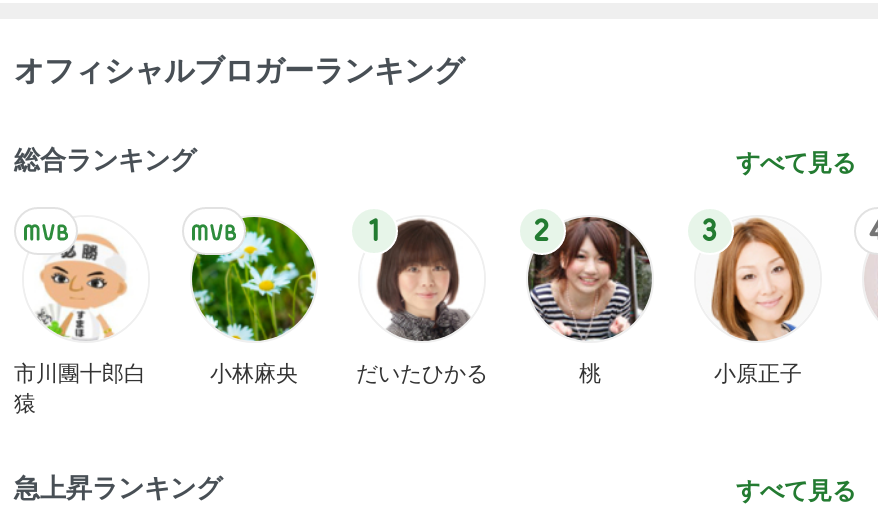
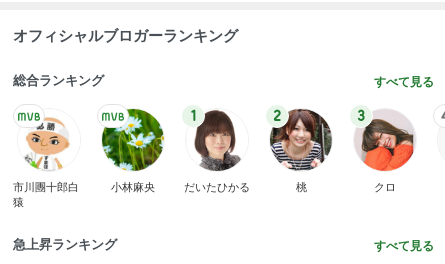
[700,217,816,385] [image] | 小原正子 -> [355,110,415,193] [image] | クロ

